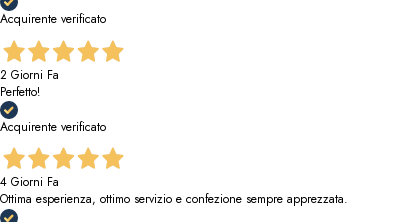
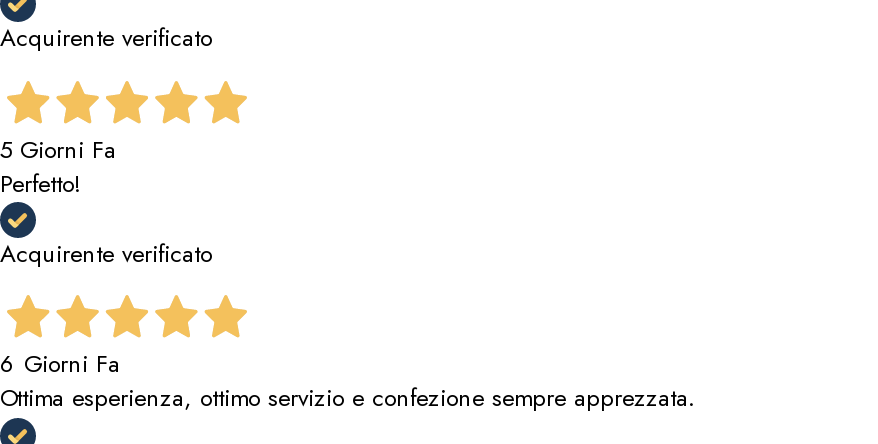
[0,66,59,84] 2 Giorni Fa -> [0,131,116,167] 5 Giorni Fa
[0,173,59,191] 4 Giorni Fa -> [0,347,120,383] 6 Giorni Fa

